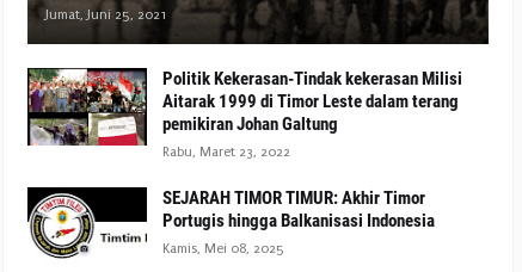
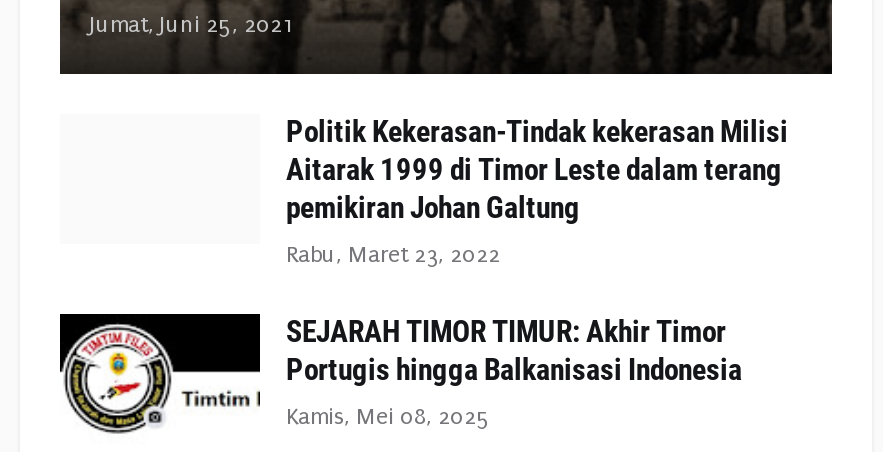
[26,67,148,147] [image] -> none

